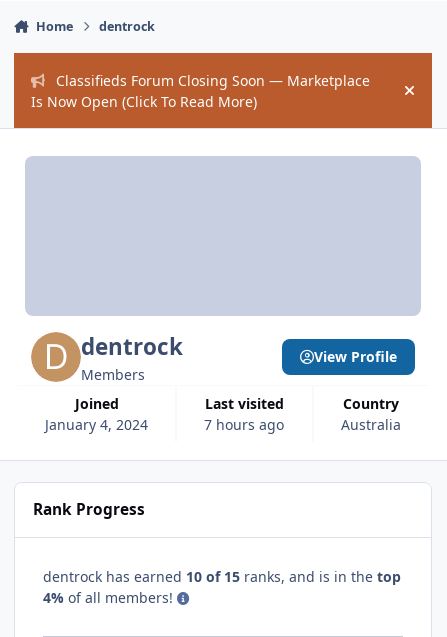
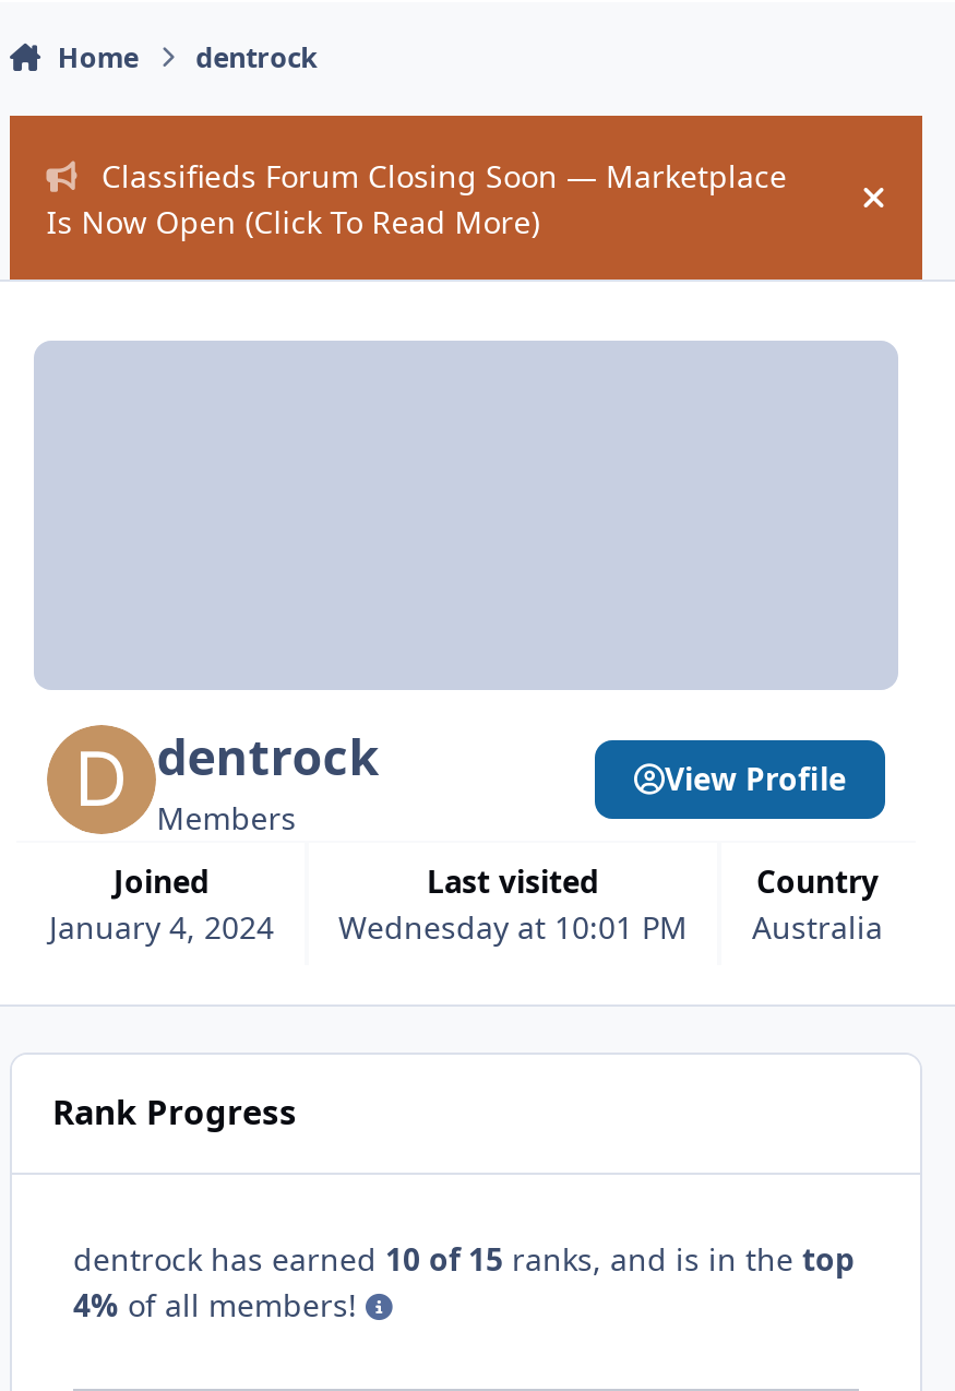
[204,414,284,433] 7 hours ago -> [338,905,688,947] Wednesday at 10:01 PM

